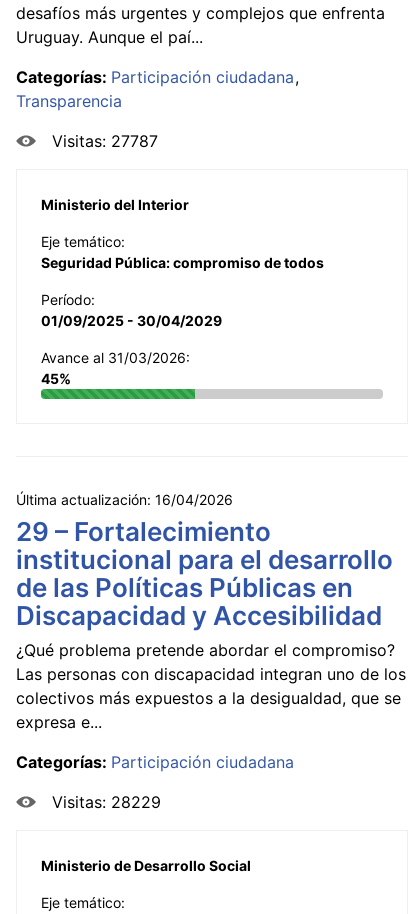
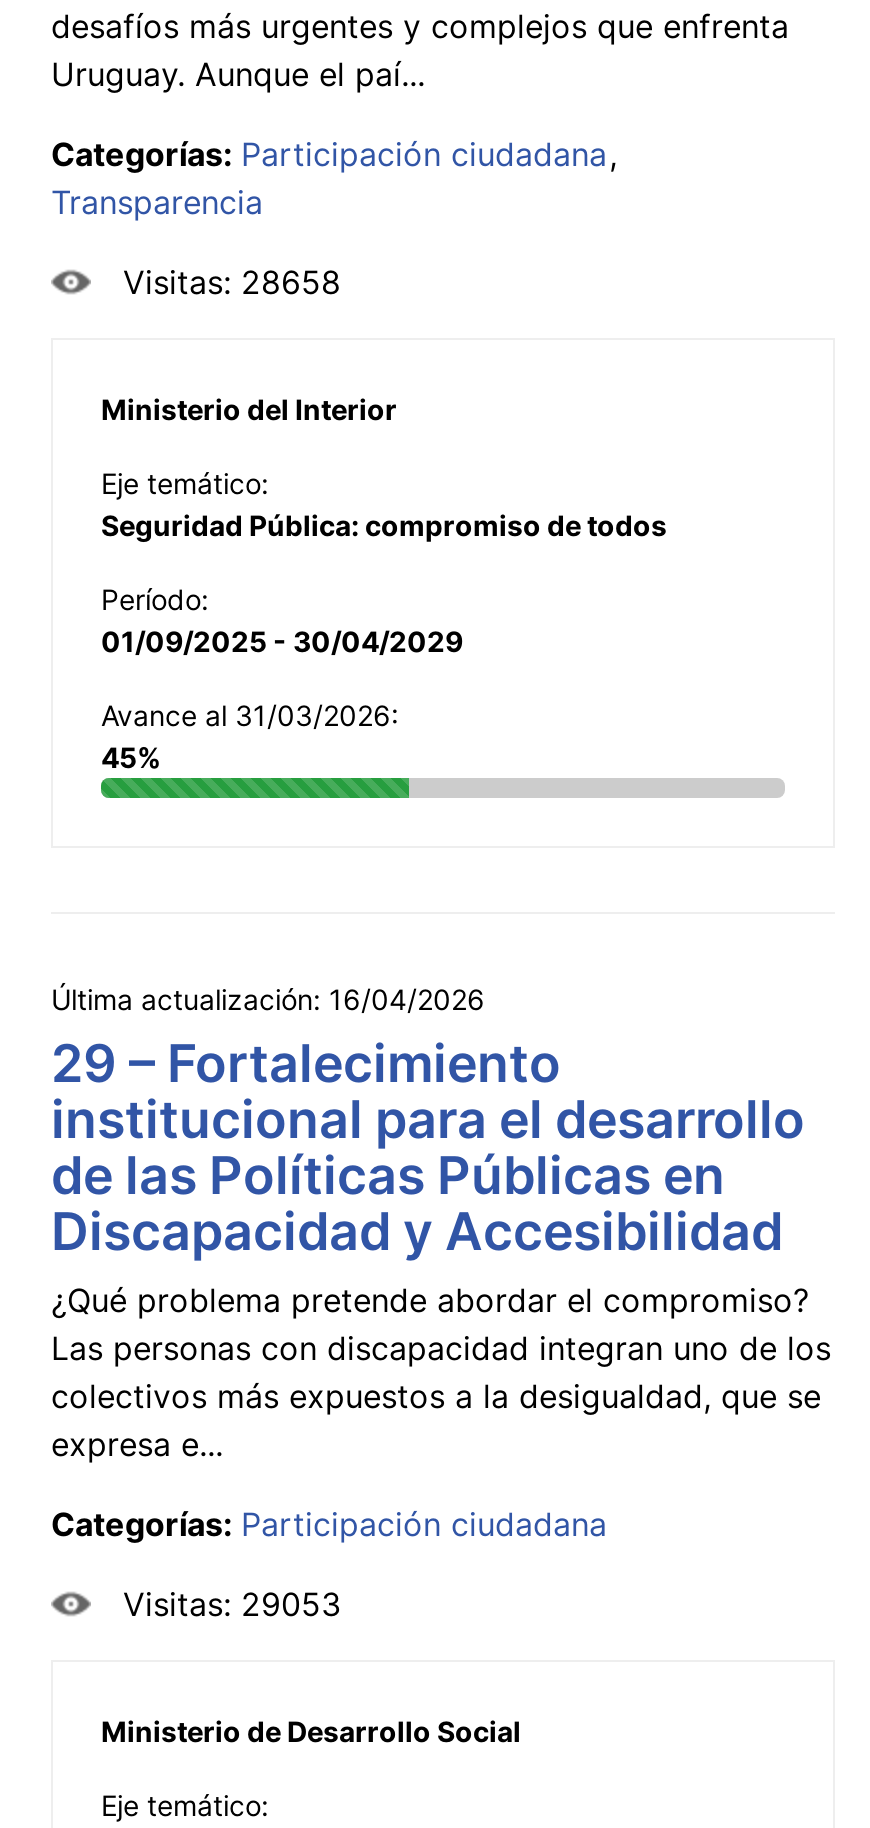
[52,131,158,151] Visitas: 27787 -> [123,262,341,302] Visitas: 28658
[52,792,161,812] Visitas: 28229 -> [123,1584,341,1624] Visitas: 29053

